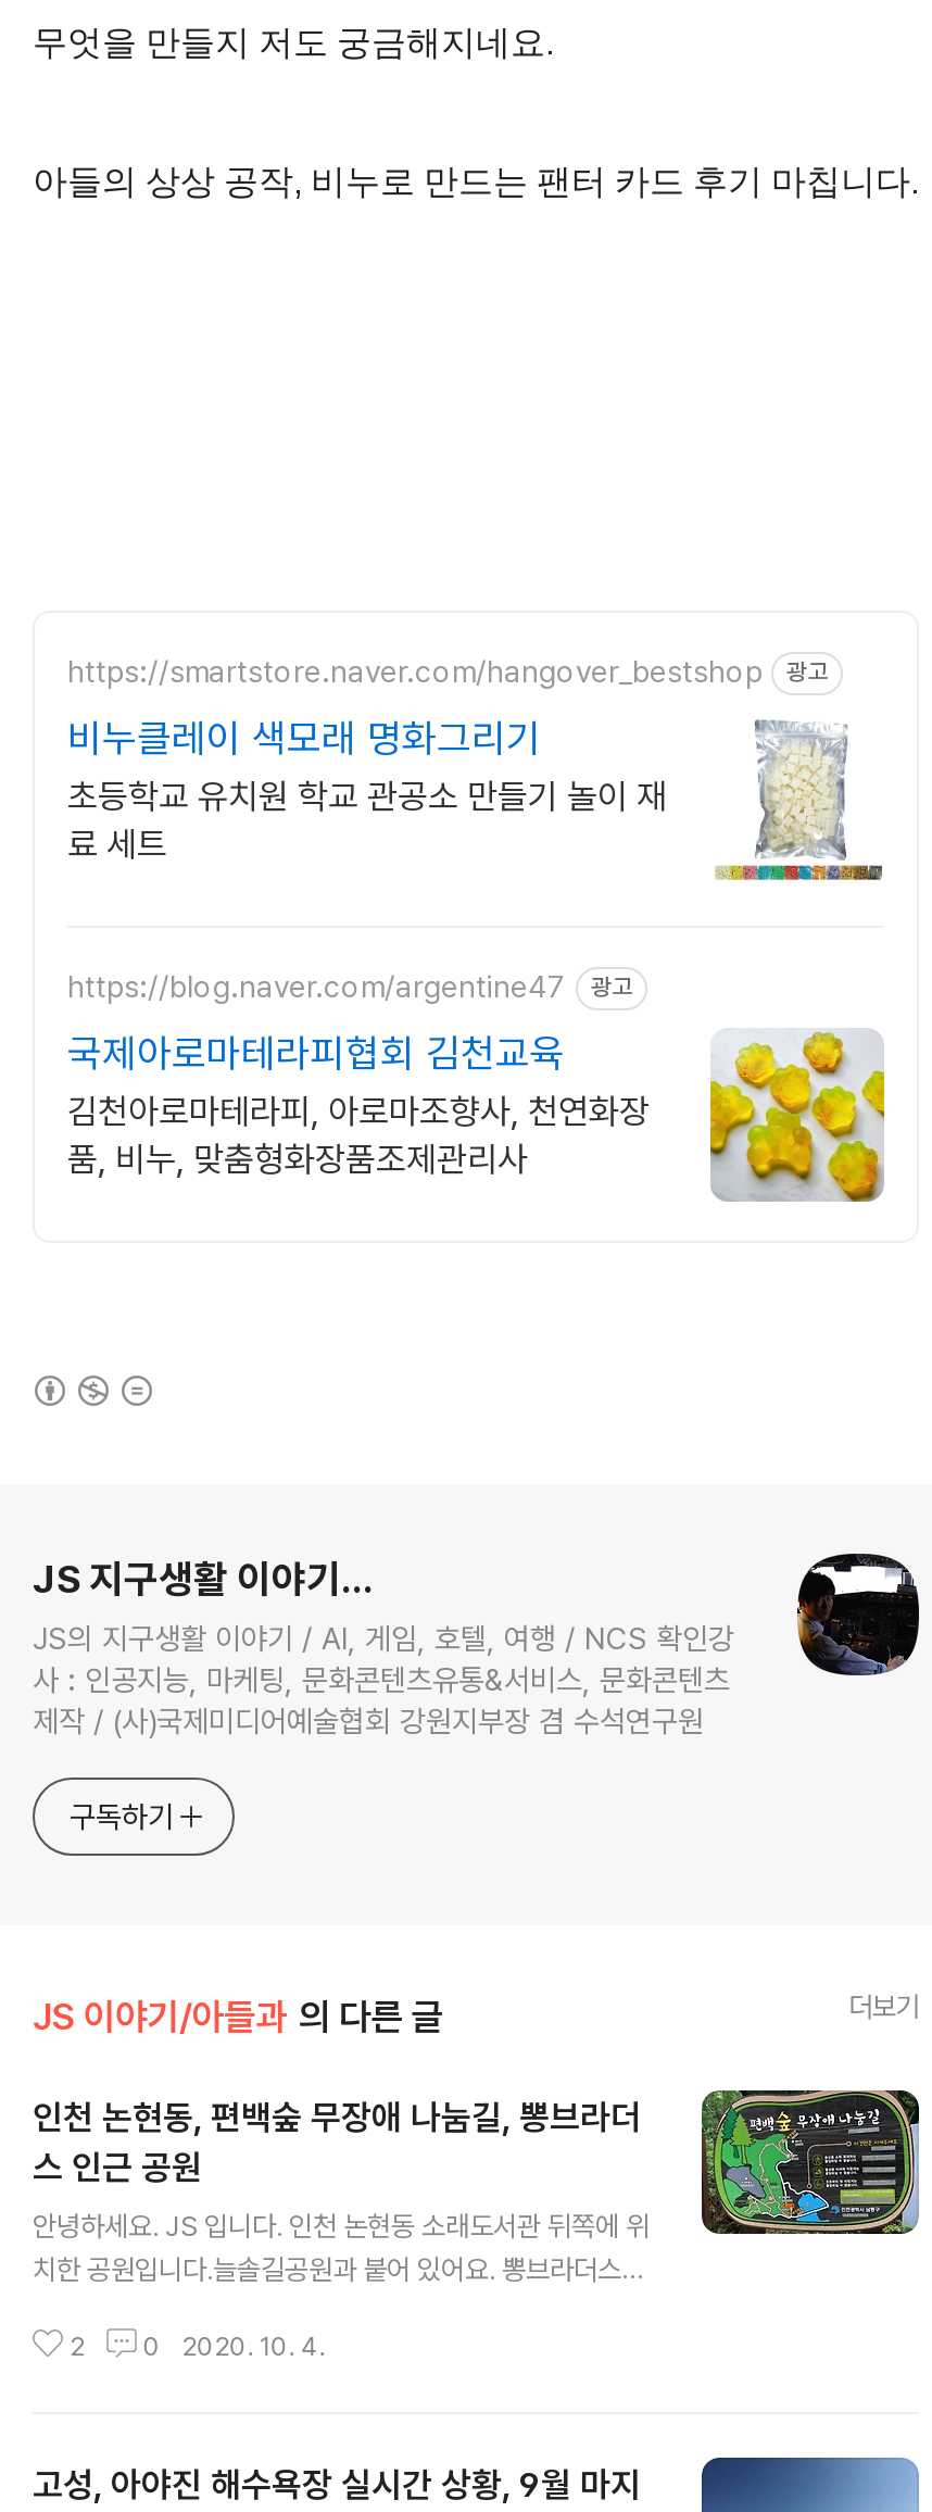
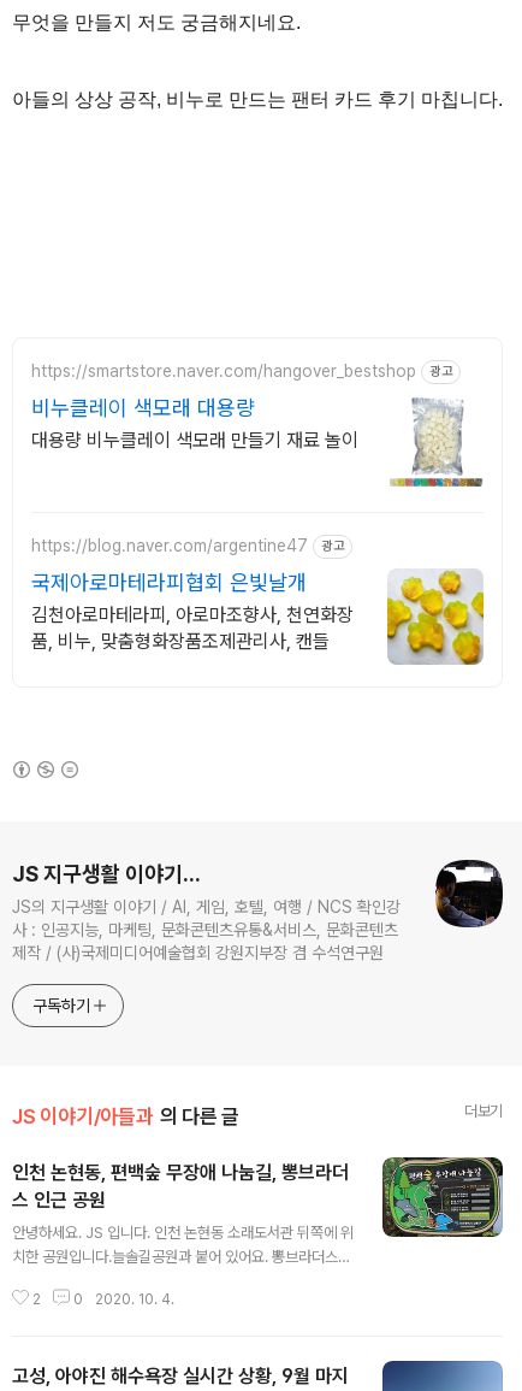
[67,714,667,864] 비누클레이 색모래 명화그리기 | 초등학교 유치원 학교 관공소 만들기 놀이 재 | 료 세트 -> [31,395,358,451] 비누클레이 색모래 대용량 | 대용량 비누클레이 색모래 만들기 재료 놀이
[67,1029,565,1075] 국제아로마테라피협회 김천교육 -> [31,569,307,595] 국제아로마테라피협회 은빛날개
[67,1138,528,1179] 품, 비누, 맞춤형화장품조제관리사 -> [31,630,330,652] 품, 비누, 맞춤형화장품조제관리사, 캔들

